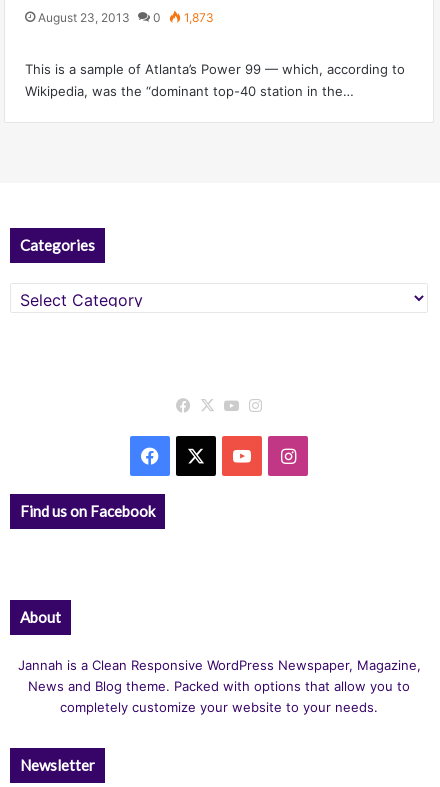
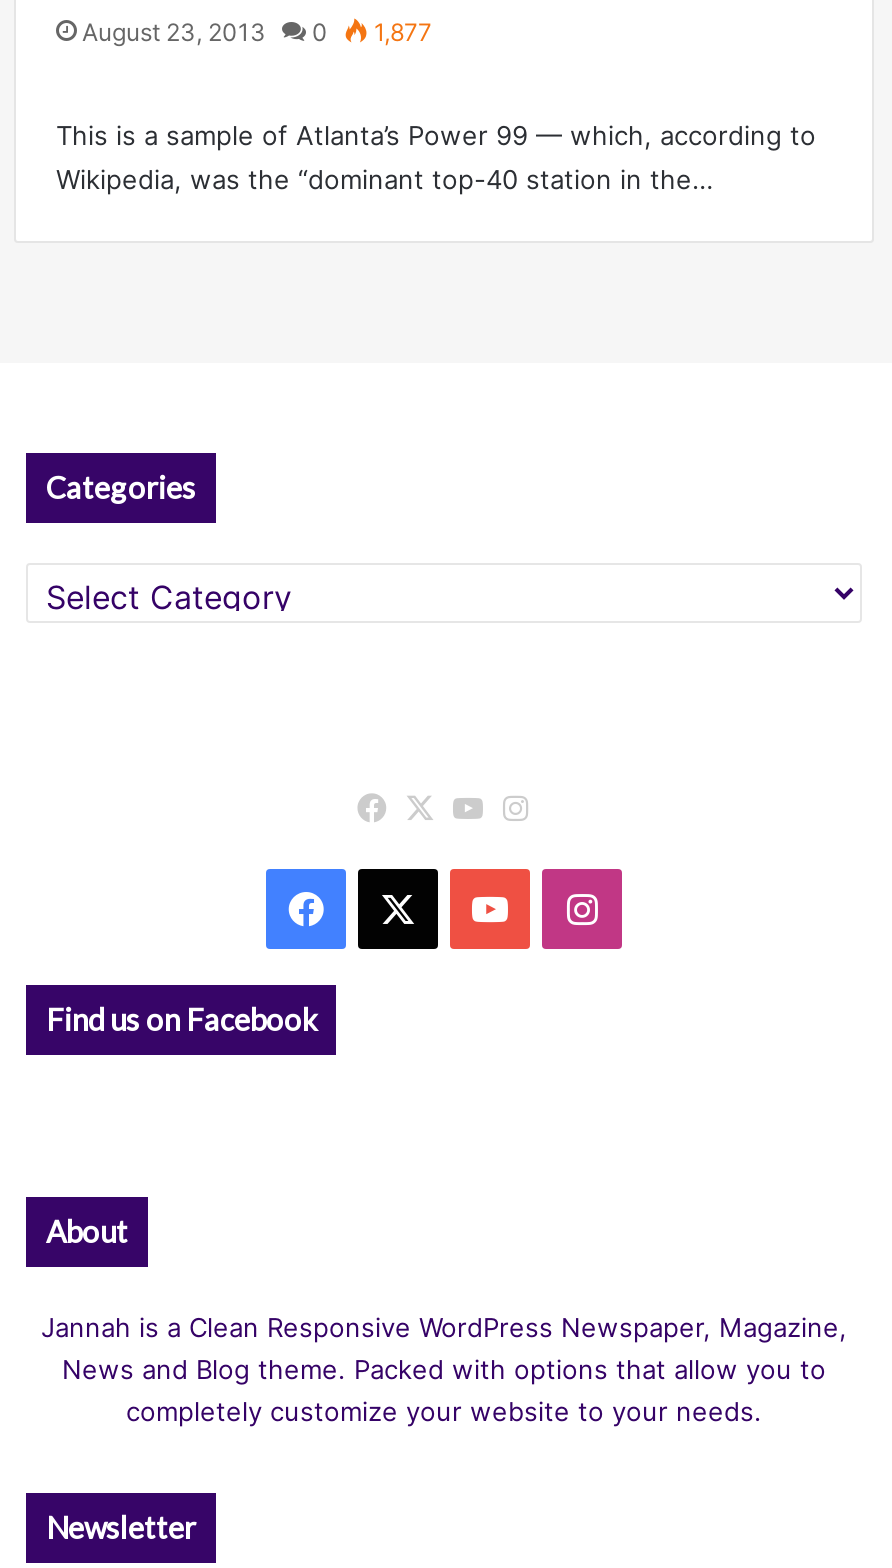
[38,10,214,25] August 23, 2013 0 1,873 -> [82,17,432,47] August 23, 2013 0 1,877

